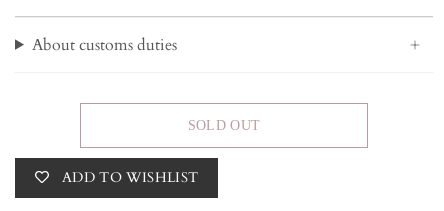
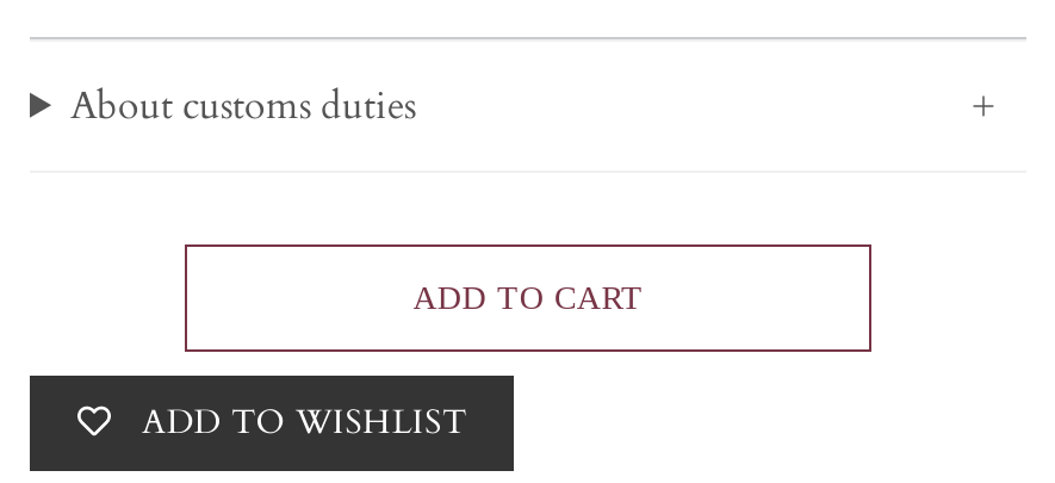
[188,118,260,133] SOLD OUT -> [413,279,643,315] ADD TO CART

